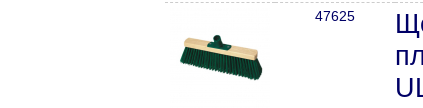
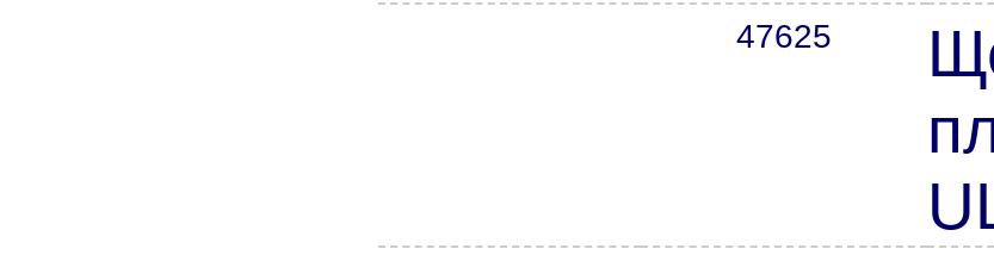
[179,34,263,81] [image] -> none

